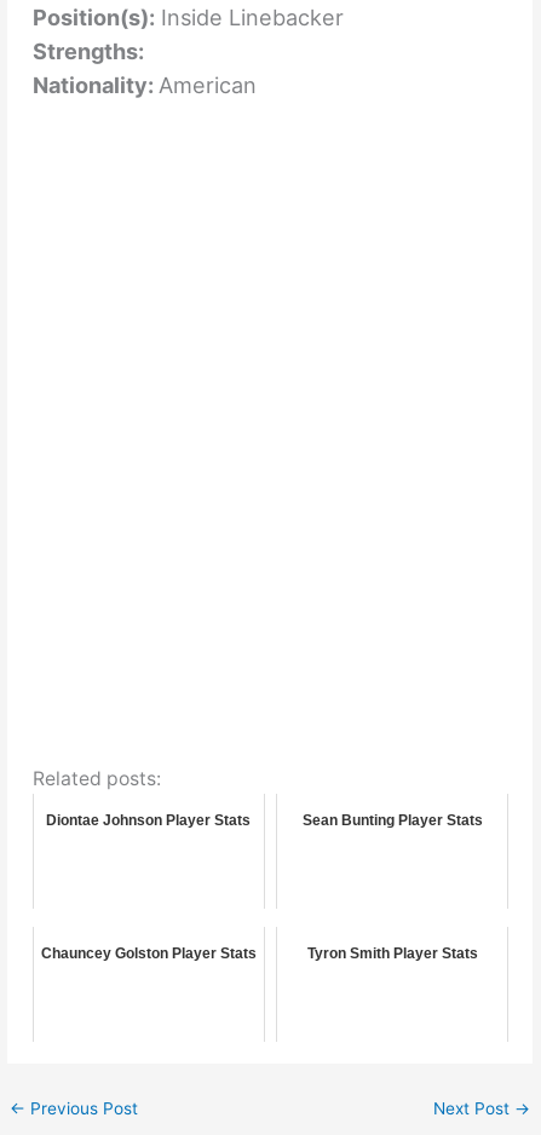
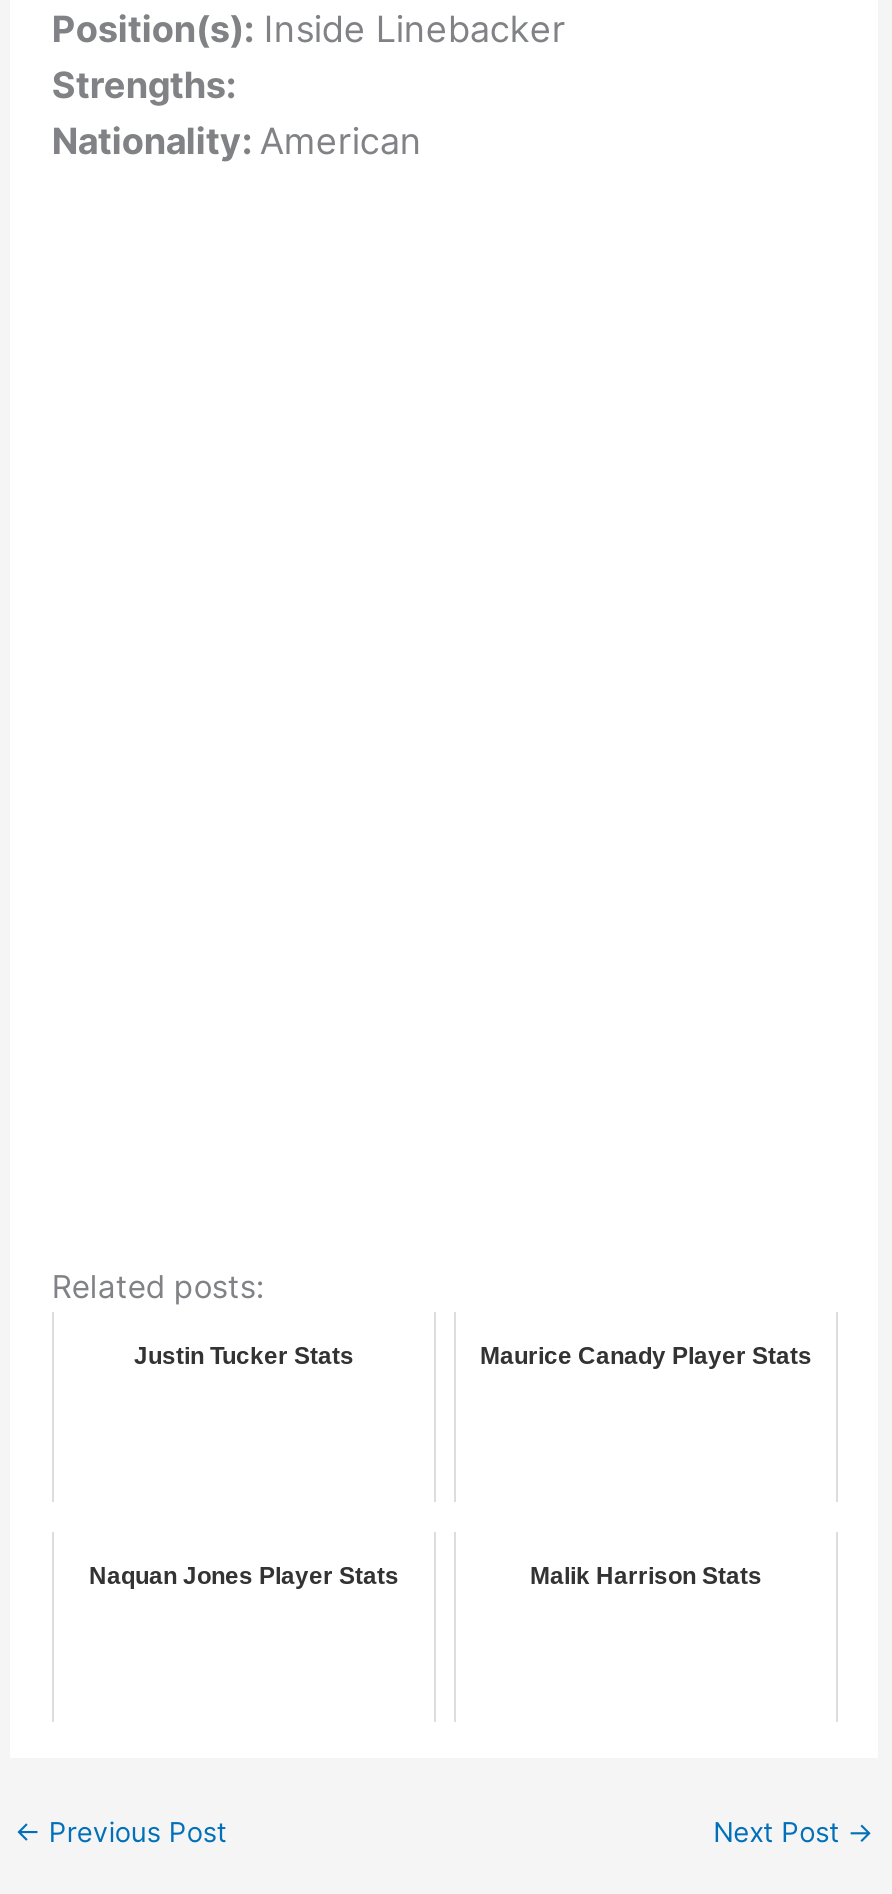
[46,812,482,829] Diontae Johnson Player Stats | Sean Bunting Player Stats -> [134,1341,812,1369] Justin Tucker Stats | Maurice Canady Player Stats
[41,945,477,962] Chauncey Golston Player Stats | Tyron Smith Player Stats -> [89,1561,762,1589] Naquan Jones Player Stats | Malik Harrison Stats

